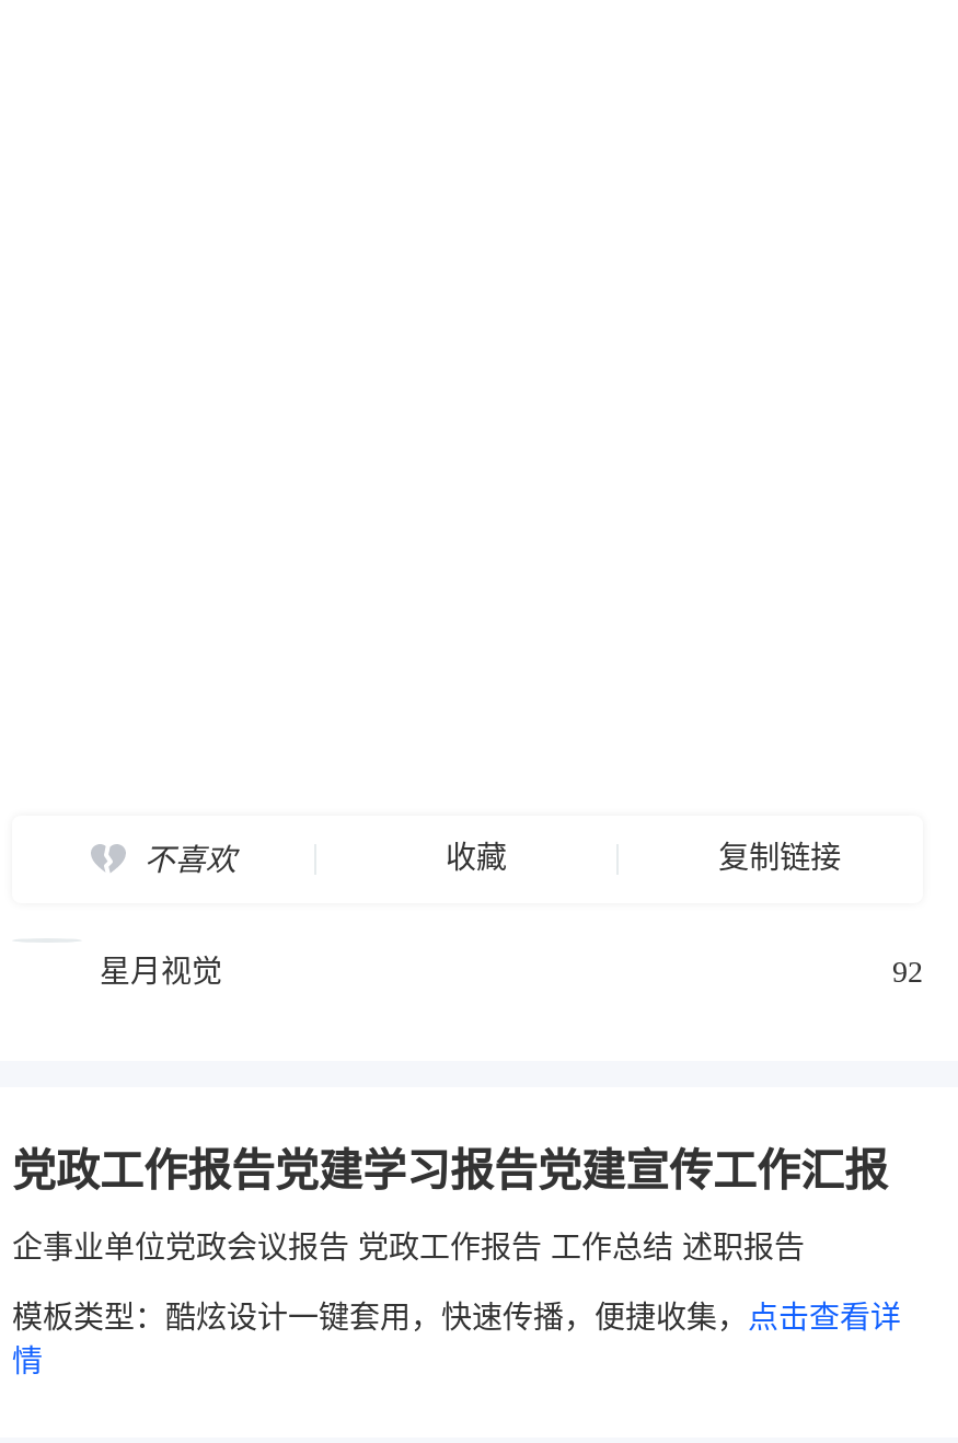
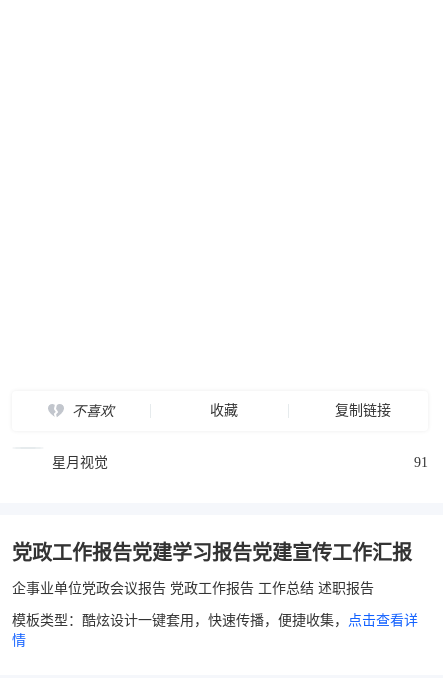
[892,956,923,989] 92 -> [414,455,428,470] 91

